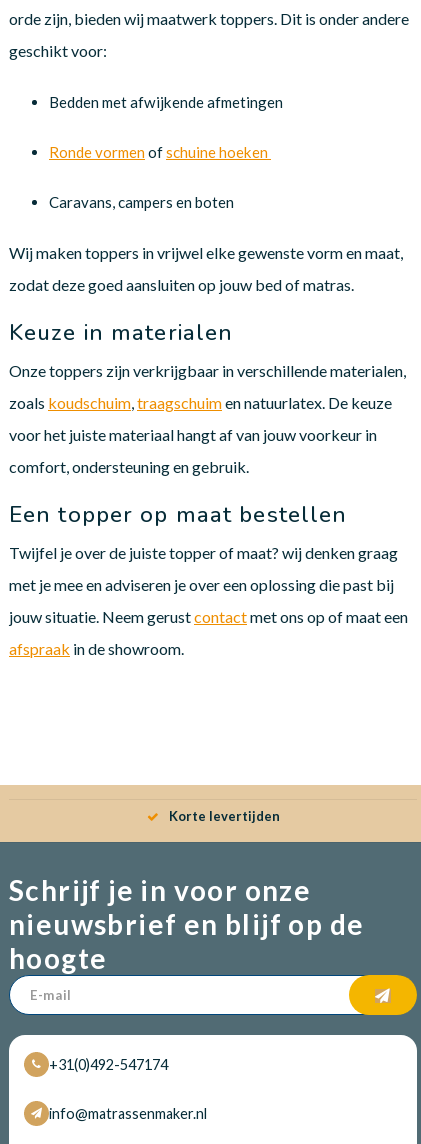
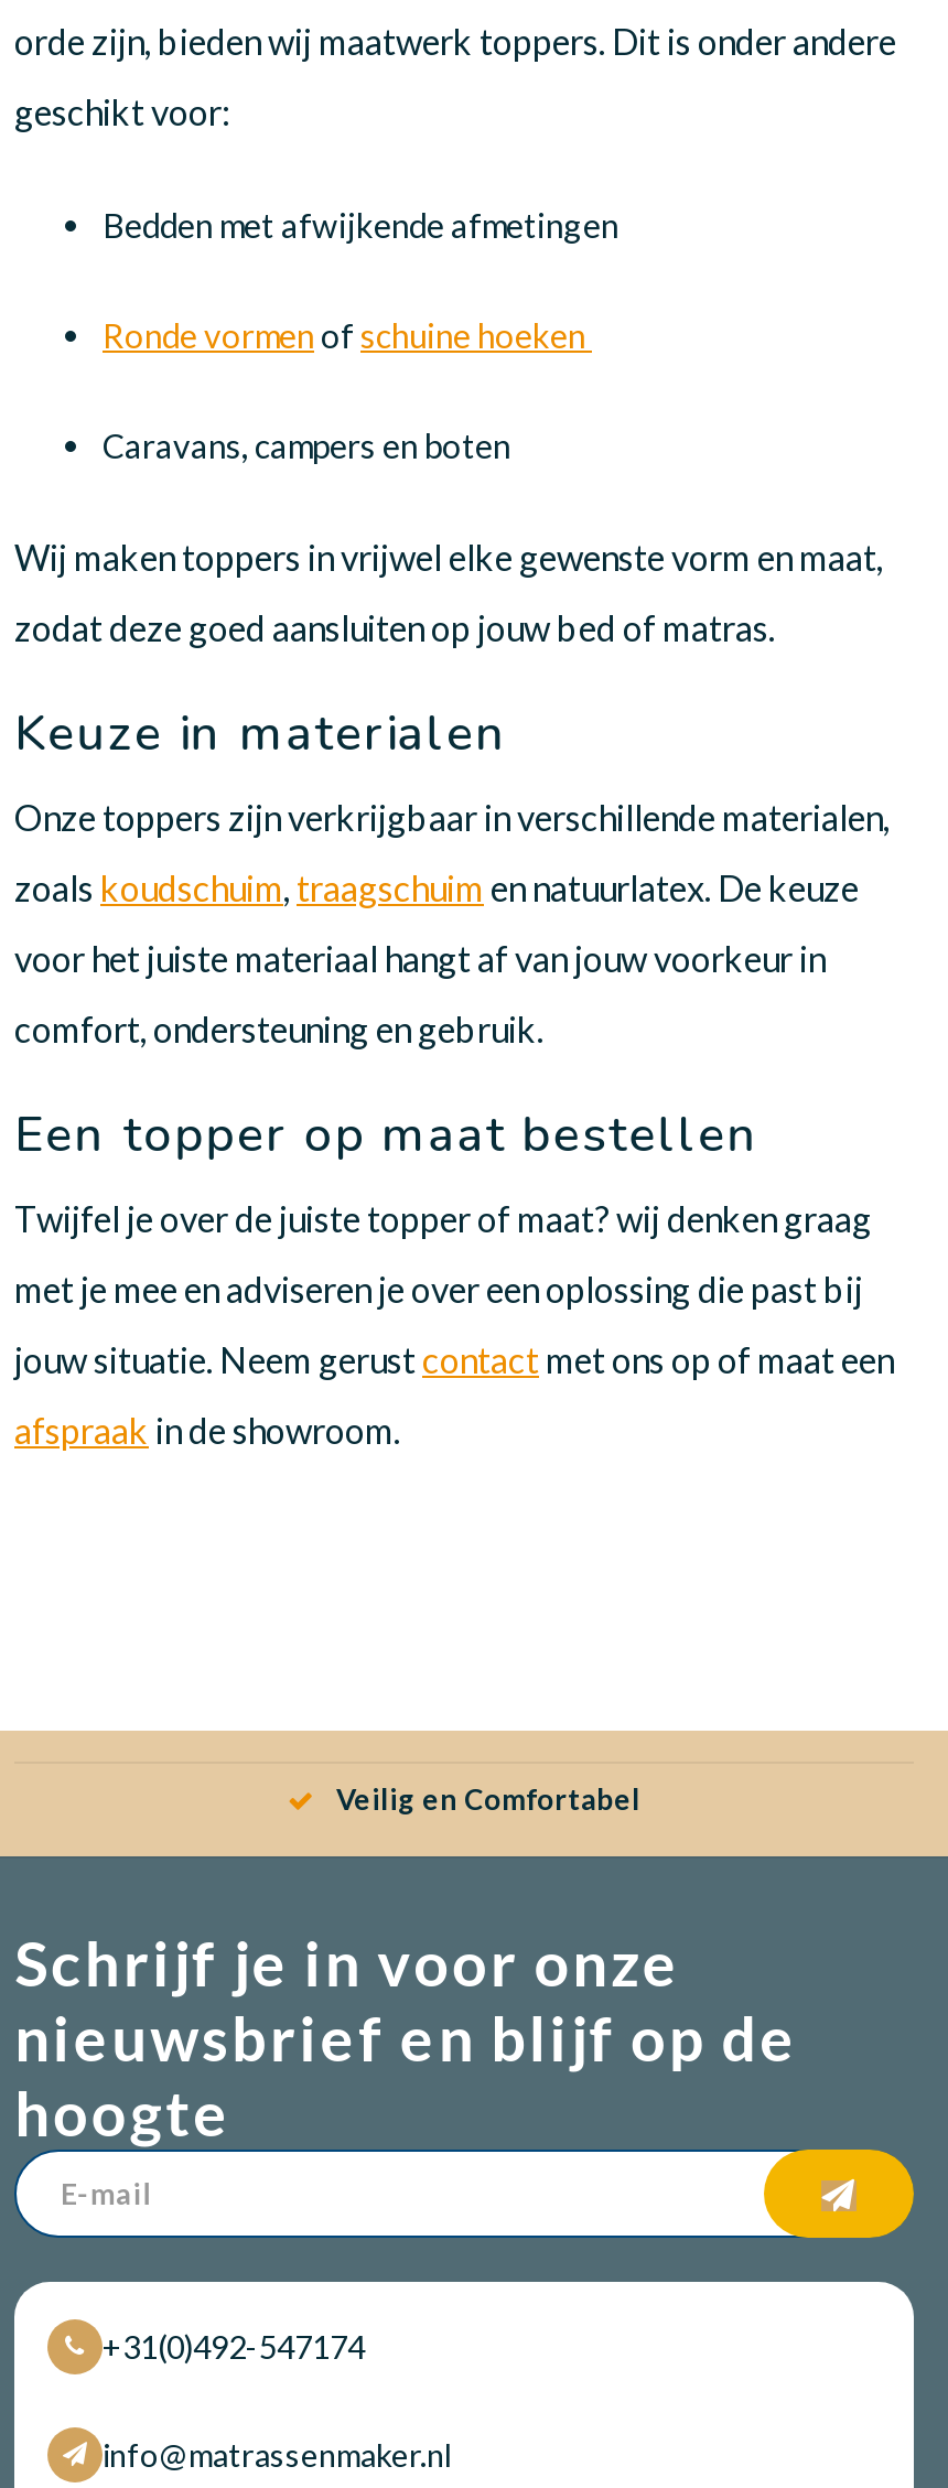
[168,808,279,824] Korte levertijden -> [336,1781,640,1817] Veilig en Comfortabel

